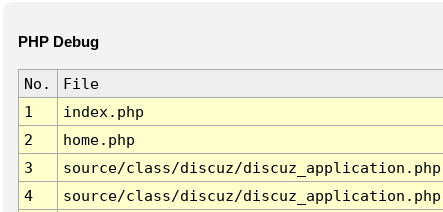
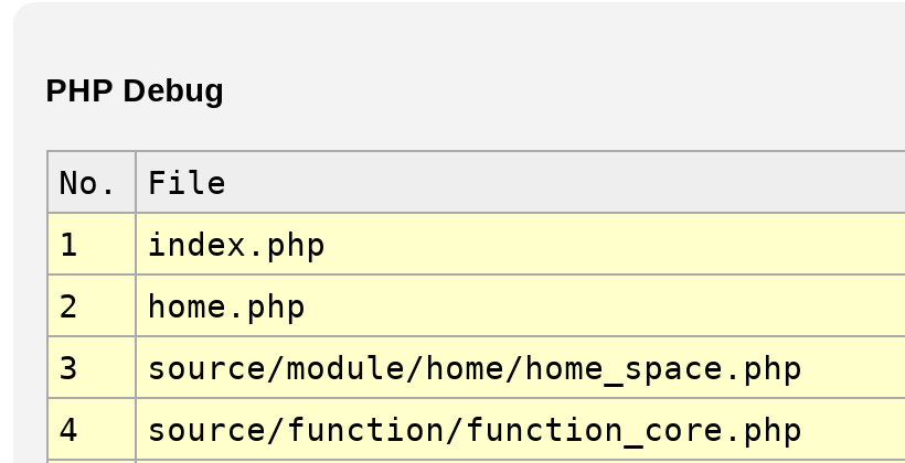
[63,159,441,176] source/class/discuz/discuz_application.php -> [147,348,803,386] source/module/home/home_space.php
[63,187,441,204] source/class/discuz/discuz_application.php -> [147,410,803,448] source/function/function_core.php

